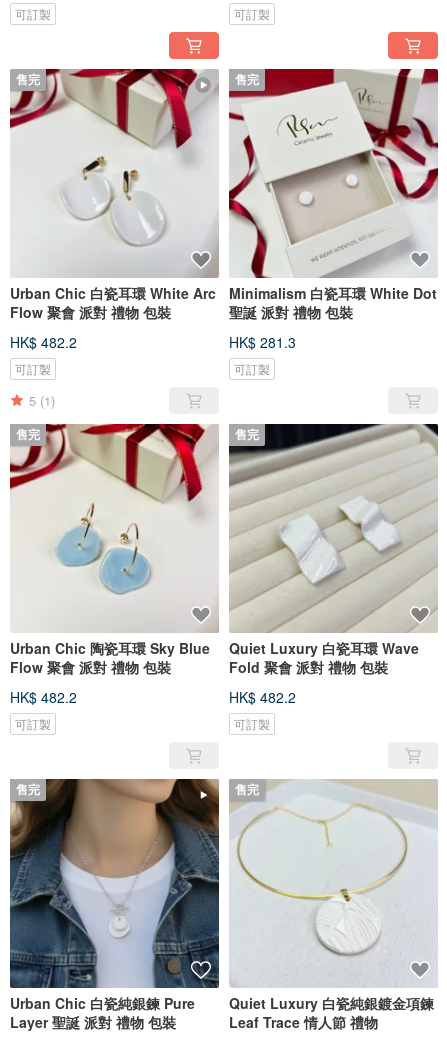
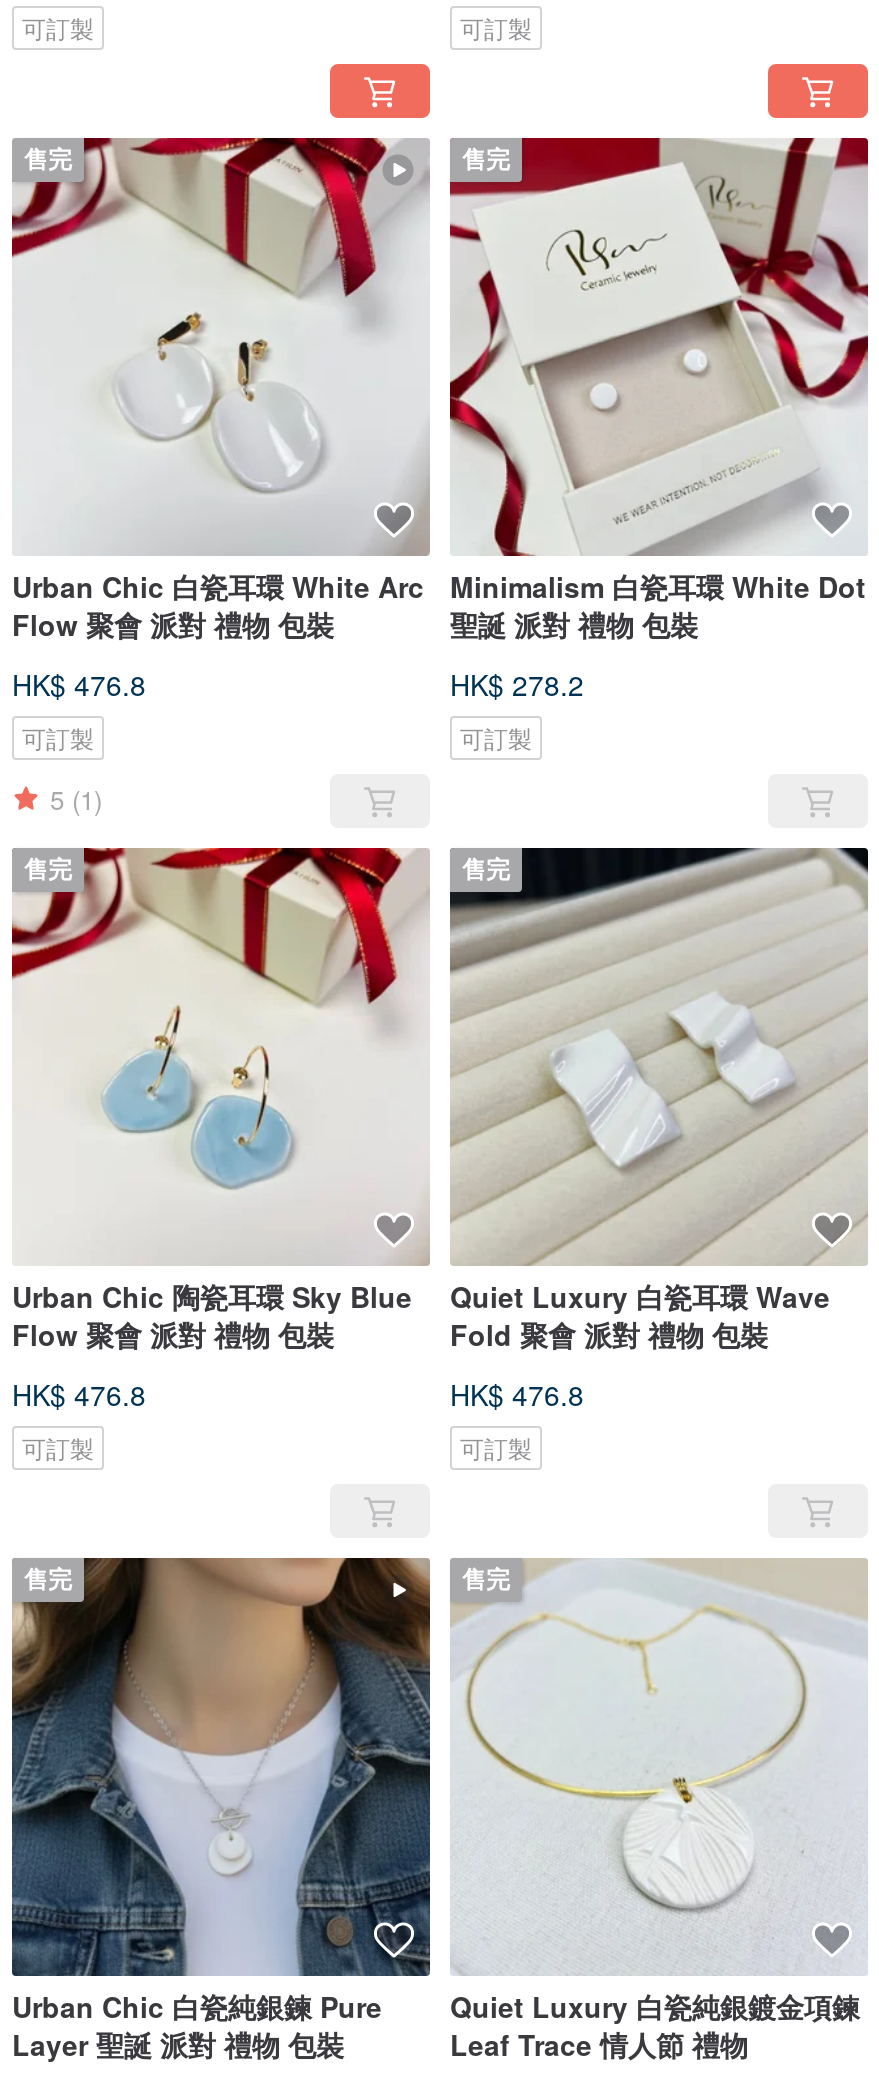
[10,332,77,352] HK$ 482.2 -> [12,663,146,703] HK$ 476.8
[229,332,296,352] HK$ 281.3 -> [450,663,584,703] HK$ 278.2
[10,687,77,707] HK$ 482.2 -> [12,1373,146,1413] HK$ 476.8
[229,687,296,707] HK$ 482.2 -> [450,1373,584,1413] HK$ 476.8

